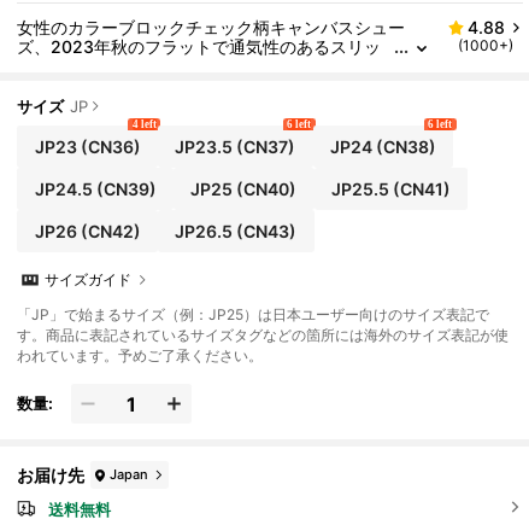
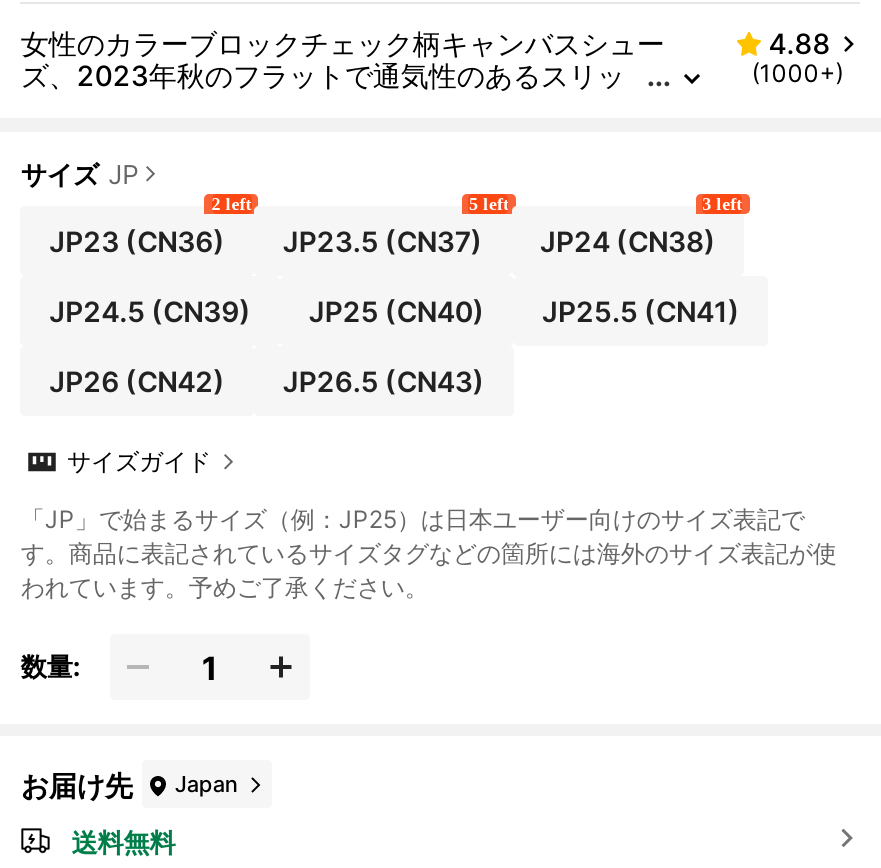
[132,119,156,131] 4 left -> [212,194,252,214] 2 left
[287,119,311,131] 6 left -> [469,194,509,214] 5 left
[428,119,452,131] 6 left -> [702,194,742,214] 3 left

